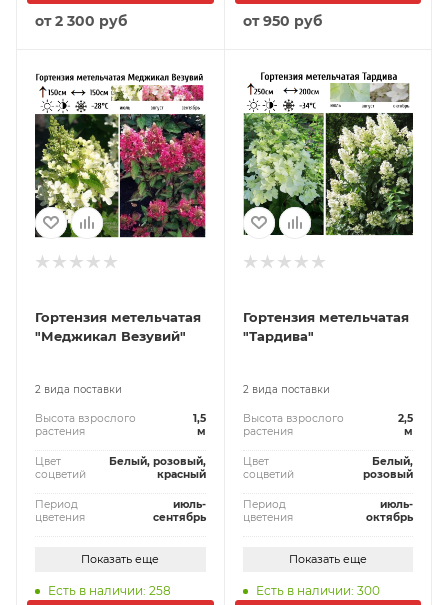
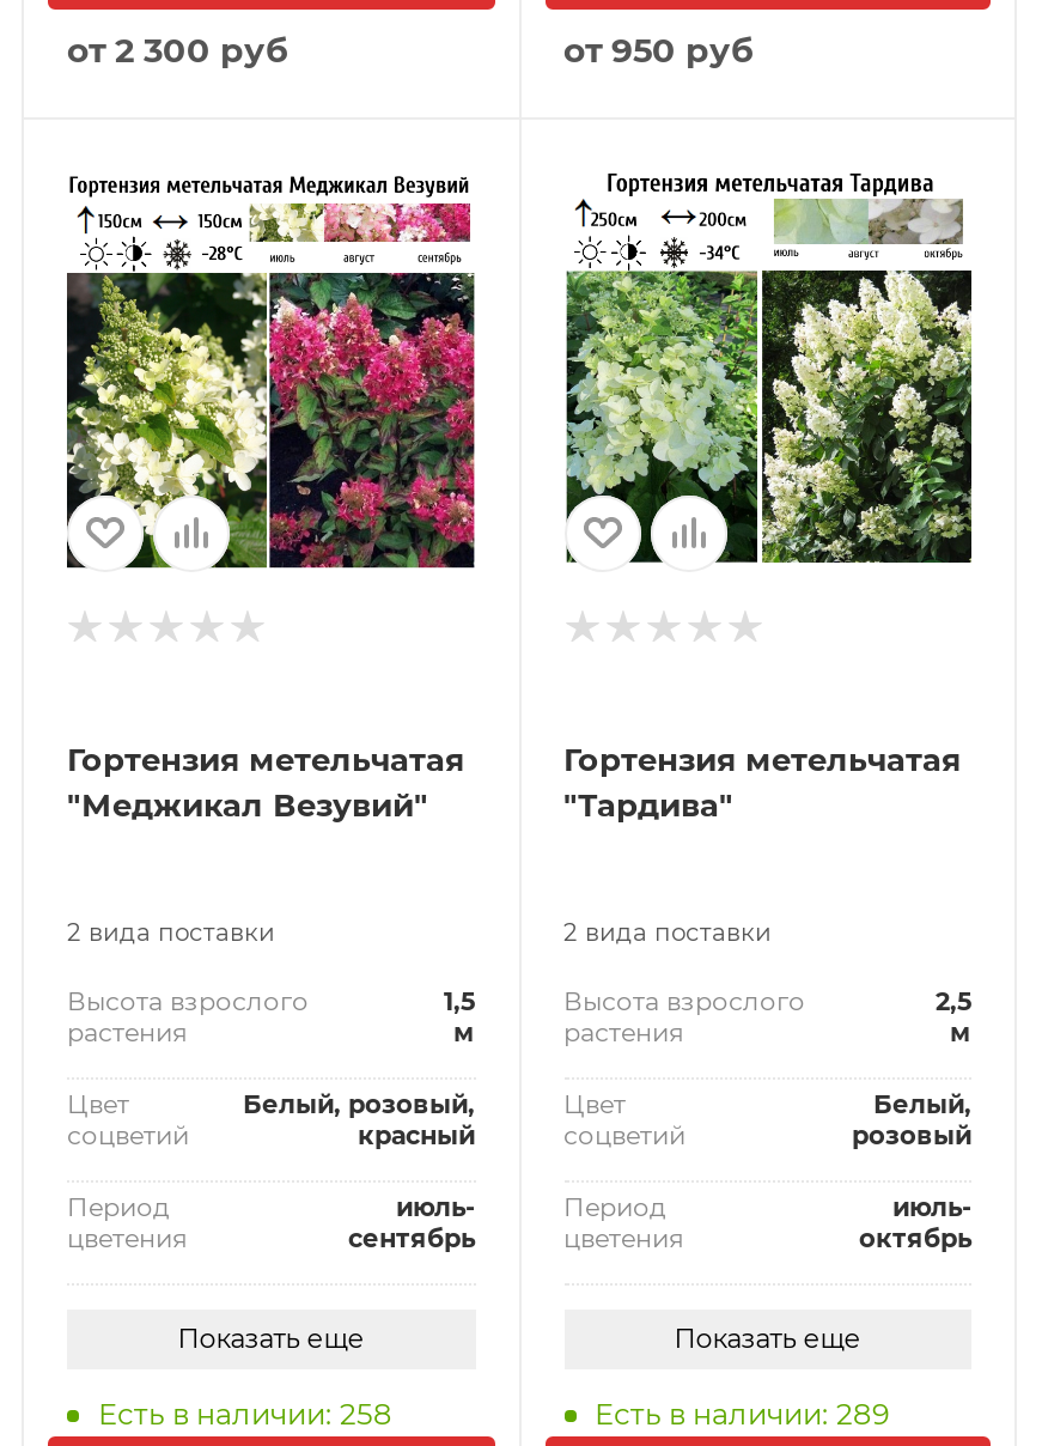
[255,583,379,598] Есть в наличии: 300 -> [595,1396,889,1432] Есть в наличии: 289

